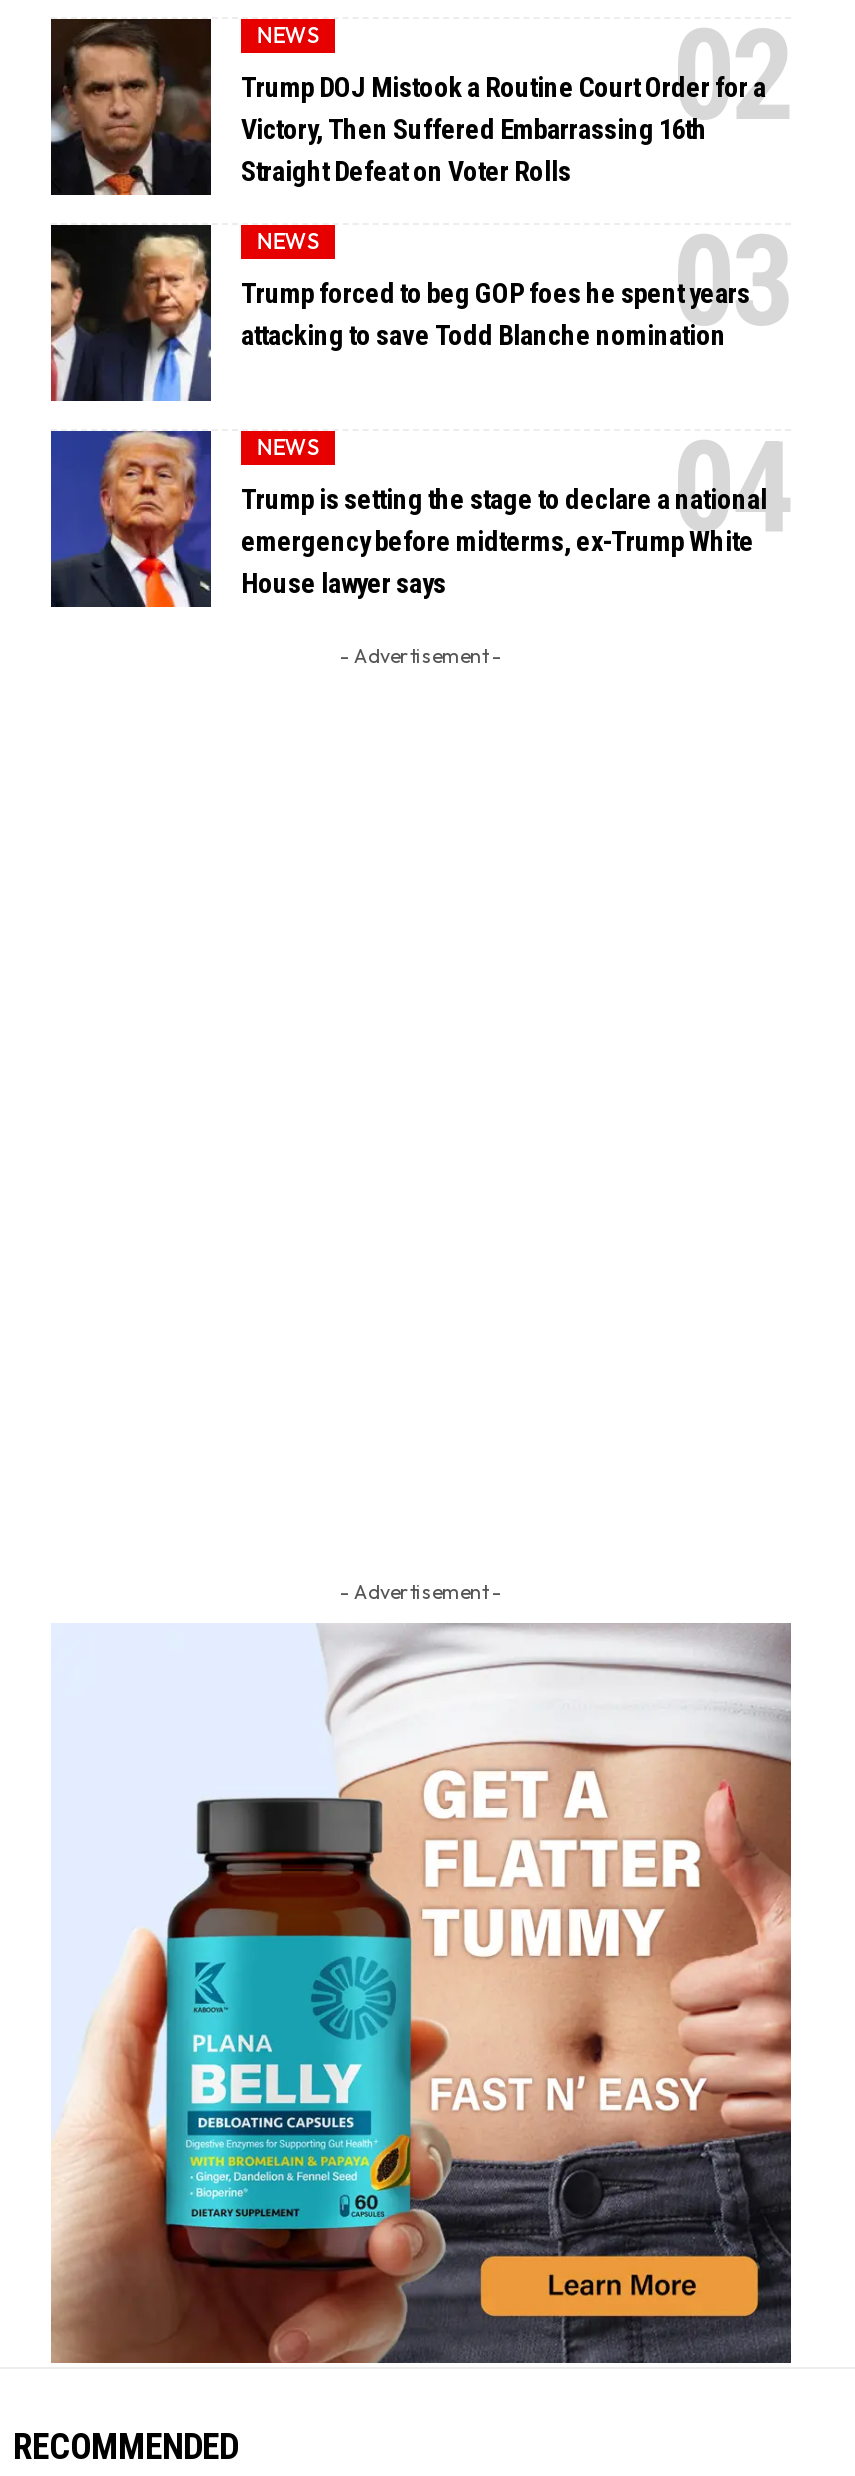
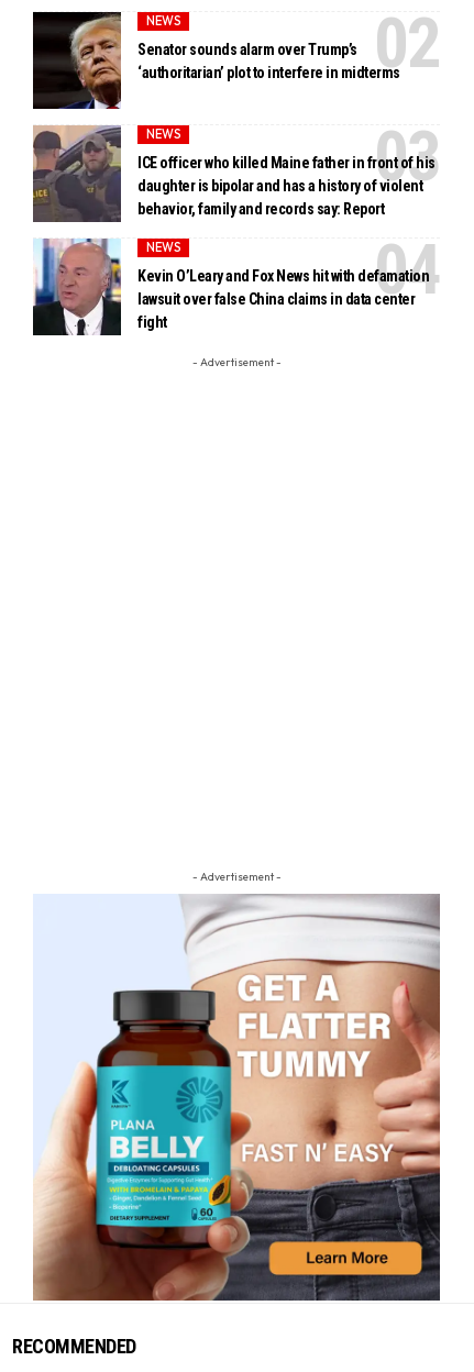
[49,19,766,197] [image] | Trump DOJ Mistook a Routine Court Order for a | Victory, Then Suffered Embarrassing 16th | Straight Defeat on Voter Rolls -> [32,12,400,110] [image] | Senator sounds alarm over Trump’s | ‘authoritarian’ plot to interfere in midterms
[49,223,750,403] [image] | Trump forced to beg GOP foes he spent years | attacking to save Todd Blanche nomination -> [32,125,435,223] [image] | ICE officer who killed Maine father in front of his | daughter is bipolar and has a history of violent | behavior, family and records say: Report
[49,429,767,609] [image] | Trump is setting the stage to declare a national | emergency before midterms, ex-Trump White | House lawyer says -> [32,239,429,336] [image] | Kevin O’Leary and Fox News hit with defamation | lawsuit over false China claims in data center | fight

